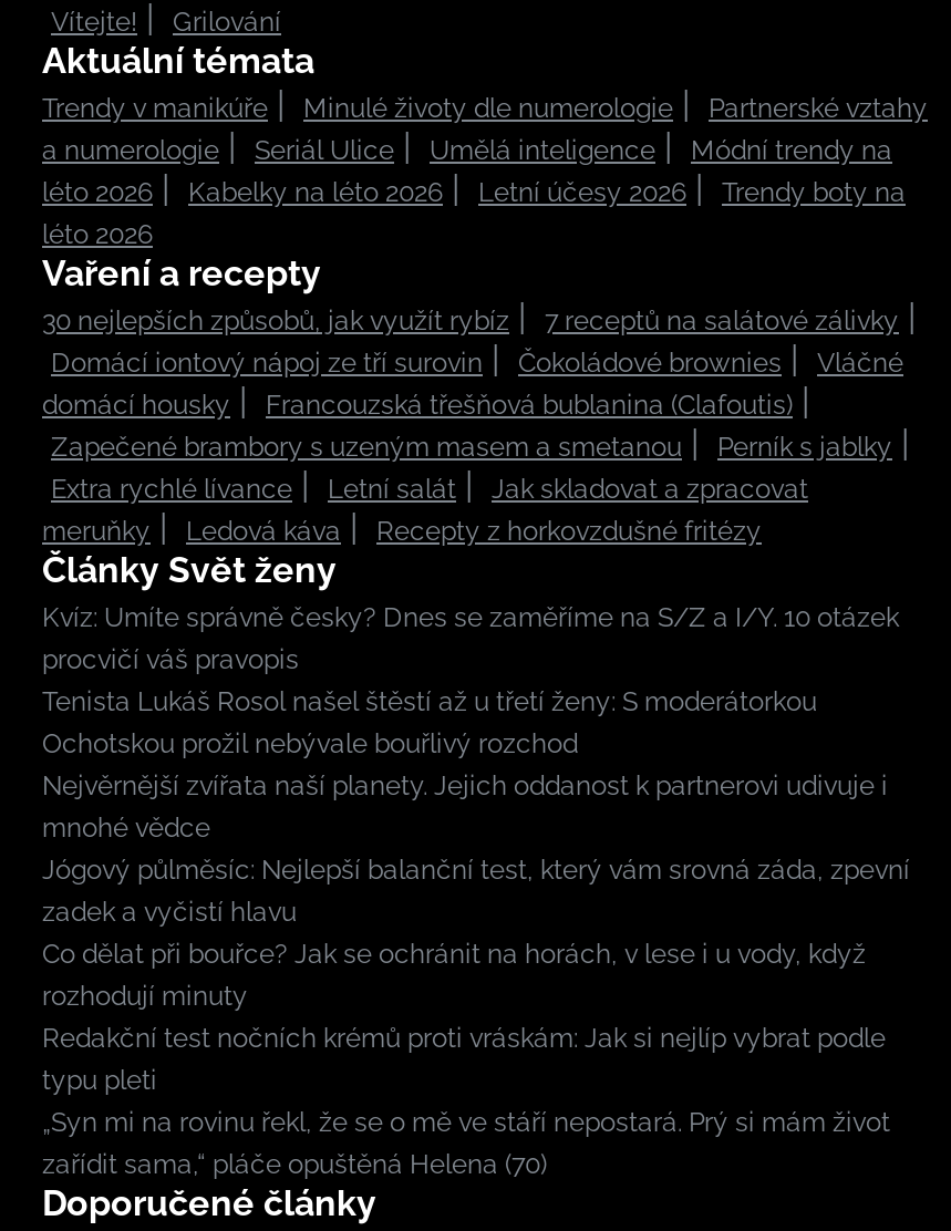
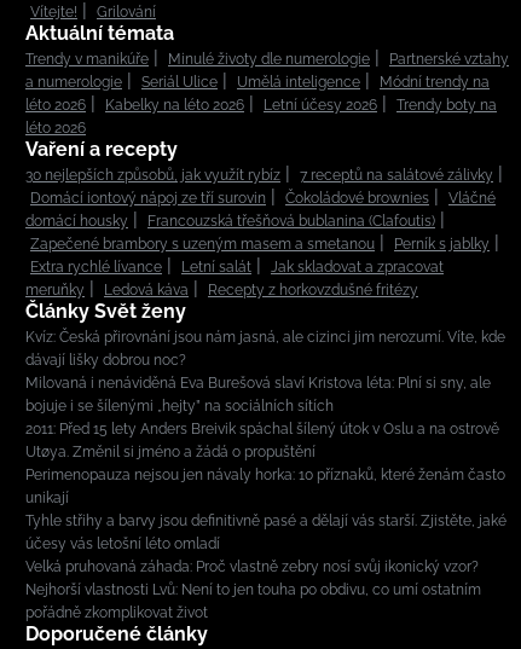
[42,602,910,1180] Kvíz: Umíte správně česky? Dnes se zaměříme na S/Z a I/Y. 10 otázek | procvičí váš pravopis | Tenista Lukáš Rosol našel štěstí až u třetí ženy: S moderátorkou | Ochotskou prožil nebývale bouřlivý rozchod | Nejvěrnější zvířata naší planety. Jejich oddanost k partnerovi udivuje i | mnohé vědce | Jógový půlměsíc: Nejlepší balanční test, který vám srovná záda, zpevní | zadek a vyčistí hlavu | Co dělat při bouřce? Jak se ochránit na horách, v lese i u vody, když | rozhodují minuty | Redakční test nočních krémů proti vráskám: Jak si nejlíp vybrat podle | typu pleti | „Syn mi na rovinu řekl, že se o mě ve stáří nepostará. Prý si mám život | zařídit sama,“ pláče opuštěná Helena (70) -> [25,329,506,621] Kvíz: Česká přirovnání jsou nám jasná, ale cizinci jim nerozumí. Víte, kde | dávají lišky dobrou noc? | Milovaná i nenáviděná Eva Burešová slaví Kristova léta: Plní si sny, ale | bojuje i se šílenými „hejty” na sociálních sítích | 2011: Před 15 lety Anders Breivik spáchal šílený útok v Oslu a na ostrově | Utøya. Změnil si jméno a žádá o propuštění | Perimenopauza nejsou jen návaly horka: 10 příznaků, které ženám často | unikají | Tyhle střihy a barvy jsou definitivně pasé a dělají vás starší. Zjistěte, jaké | účesy vás letošní léto omladí | Velká pruhovaná záhada: Proč vlastně zebry nosí svůj ikonický vzor? | Nejhorší vlastnosti Lvů: Není to jen touha po obdivu, co umí ostatním | pořádně zkomplikovat život

